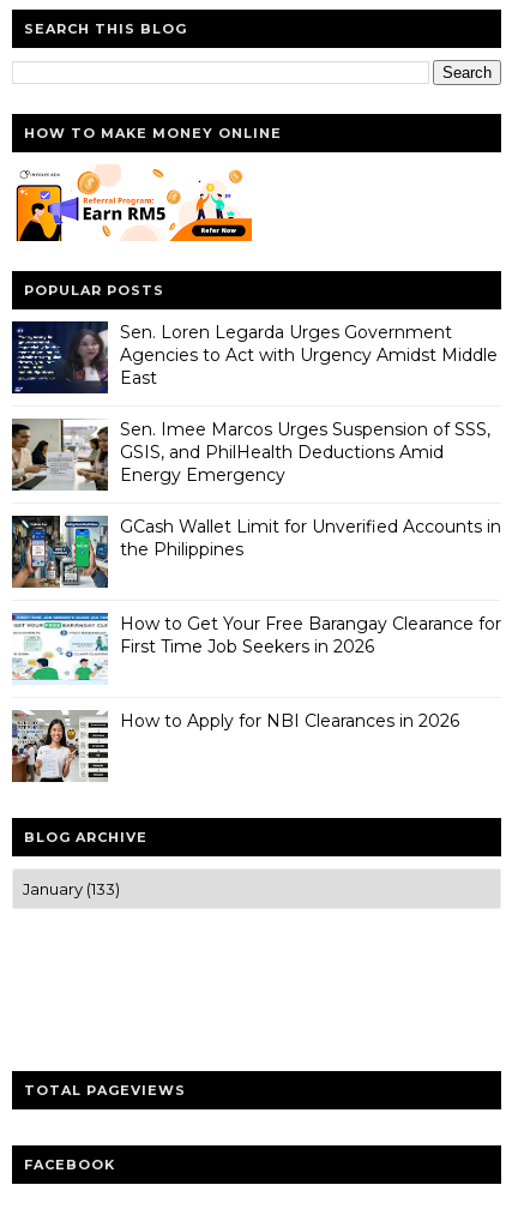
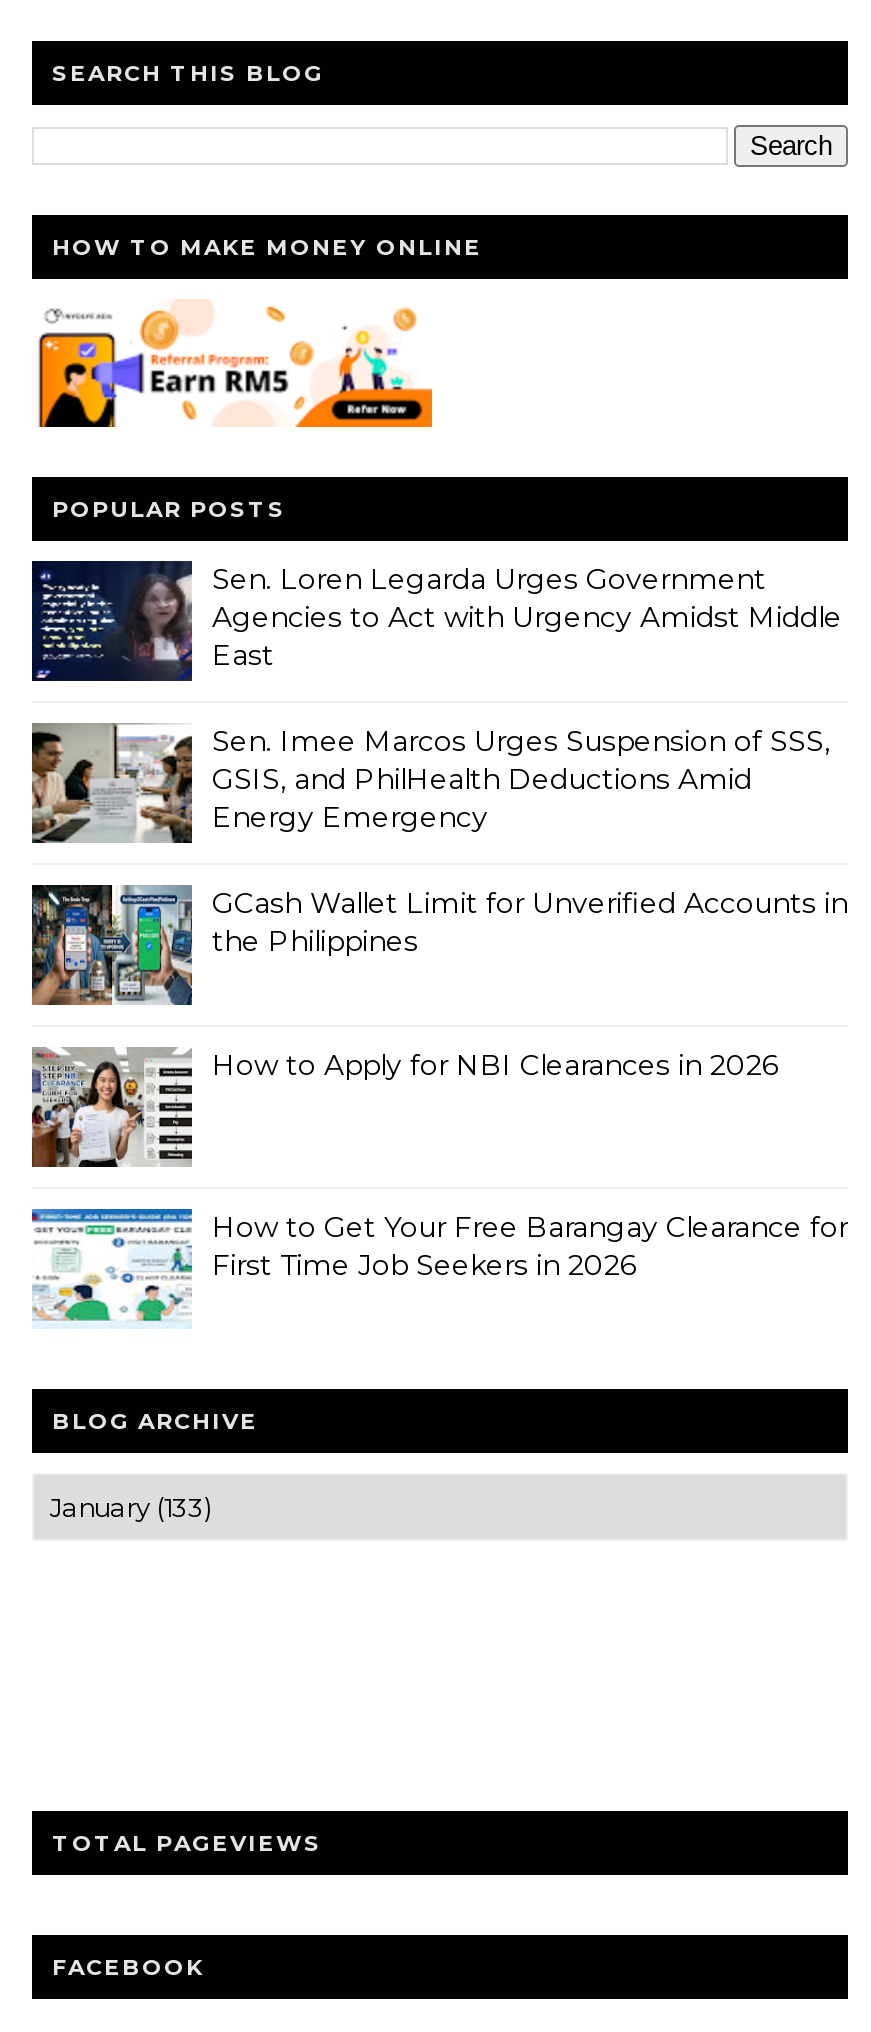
moved [10,612,501,685] -> [28,1207,848,1329]: [image] | How to Get Your Free Barangay Clearance for | First Time Job Seekers in 2026
moved [11,709,459,783] -> [30,1046,778,1169]: [image] | How to Apply for NBI Clearances in 2026

